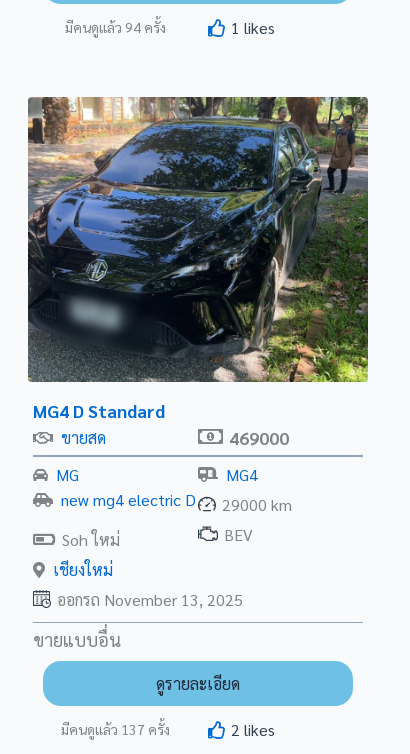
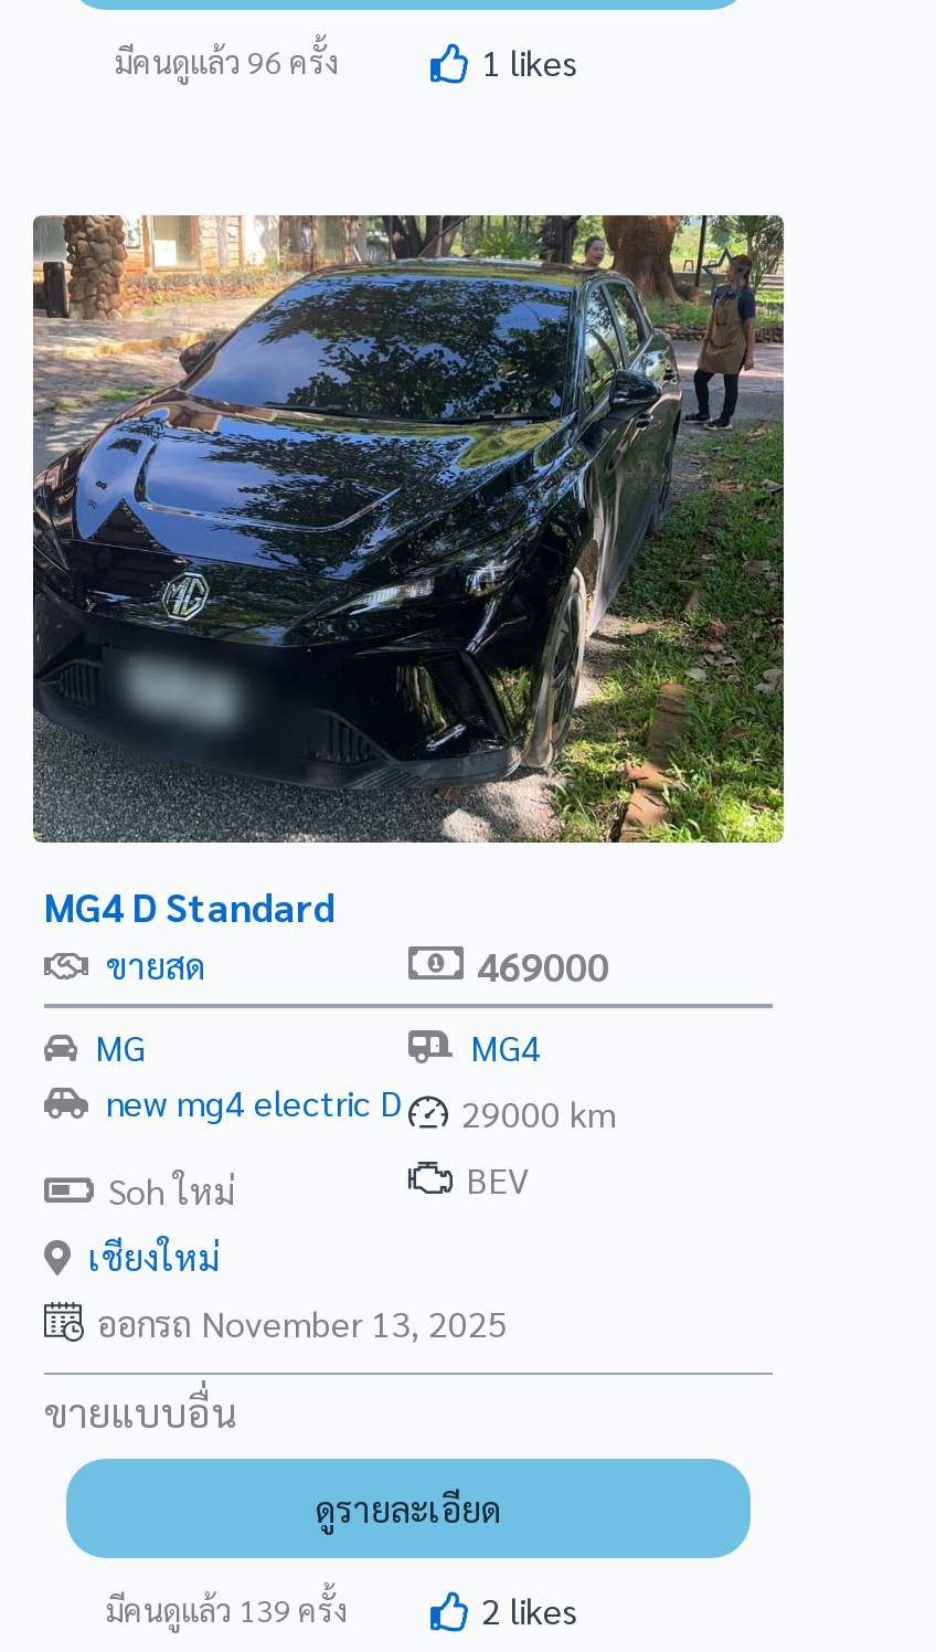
[65,18,166,36] มีคนดูแล้ว94ครั้ง -> [115,40,338,80] มีคนดูแล้ว96ครั้ง
[61,719,170,737] มีคนดูแล้ว137ครั้ง -> [106,1589,347,1628] มีคนดูแล้ว139ครั้ง

